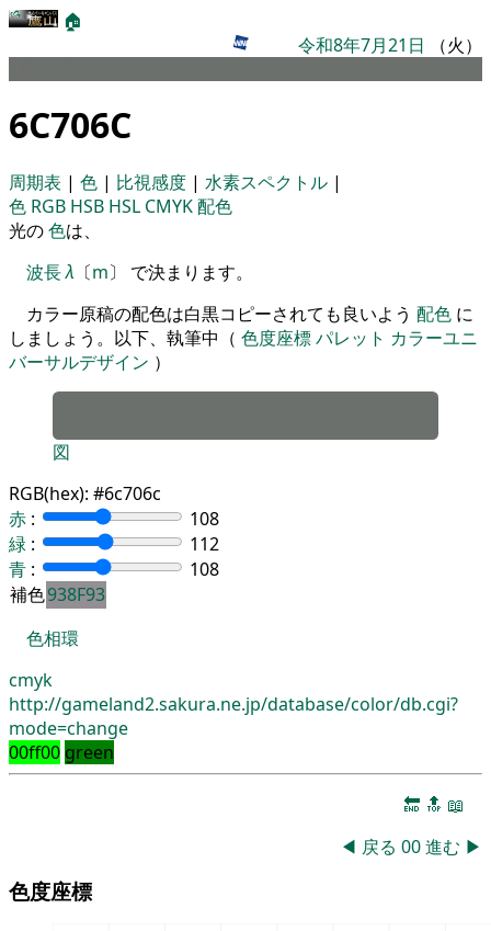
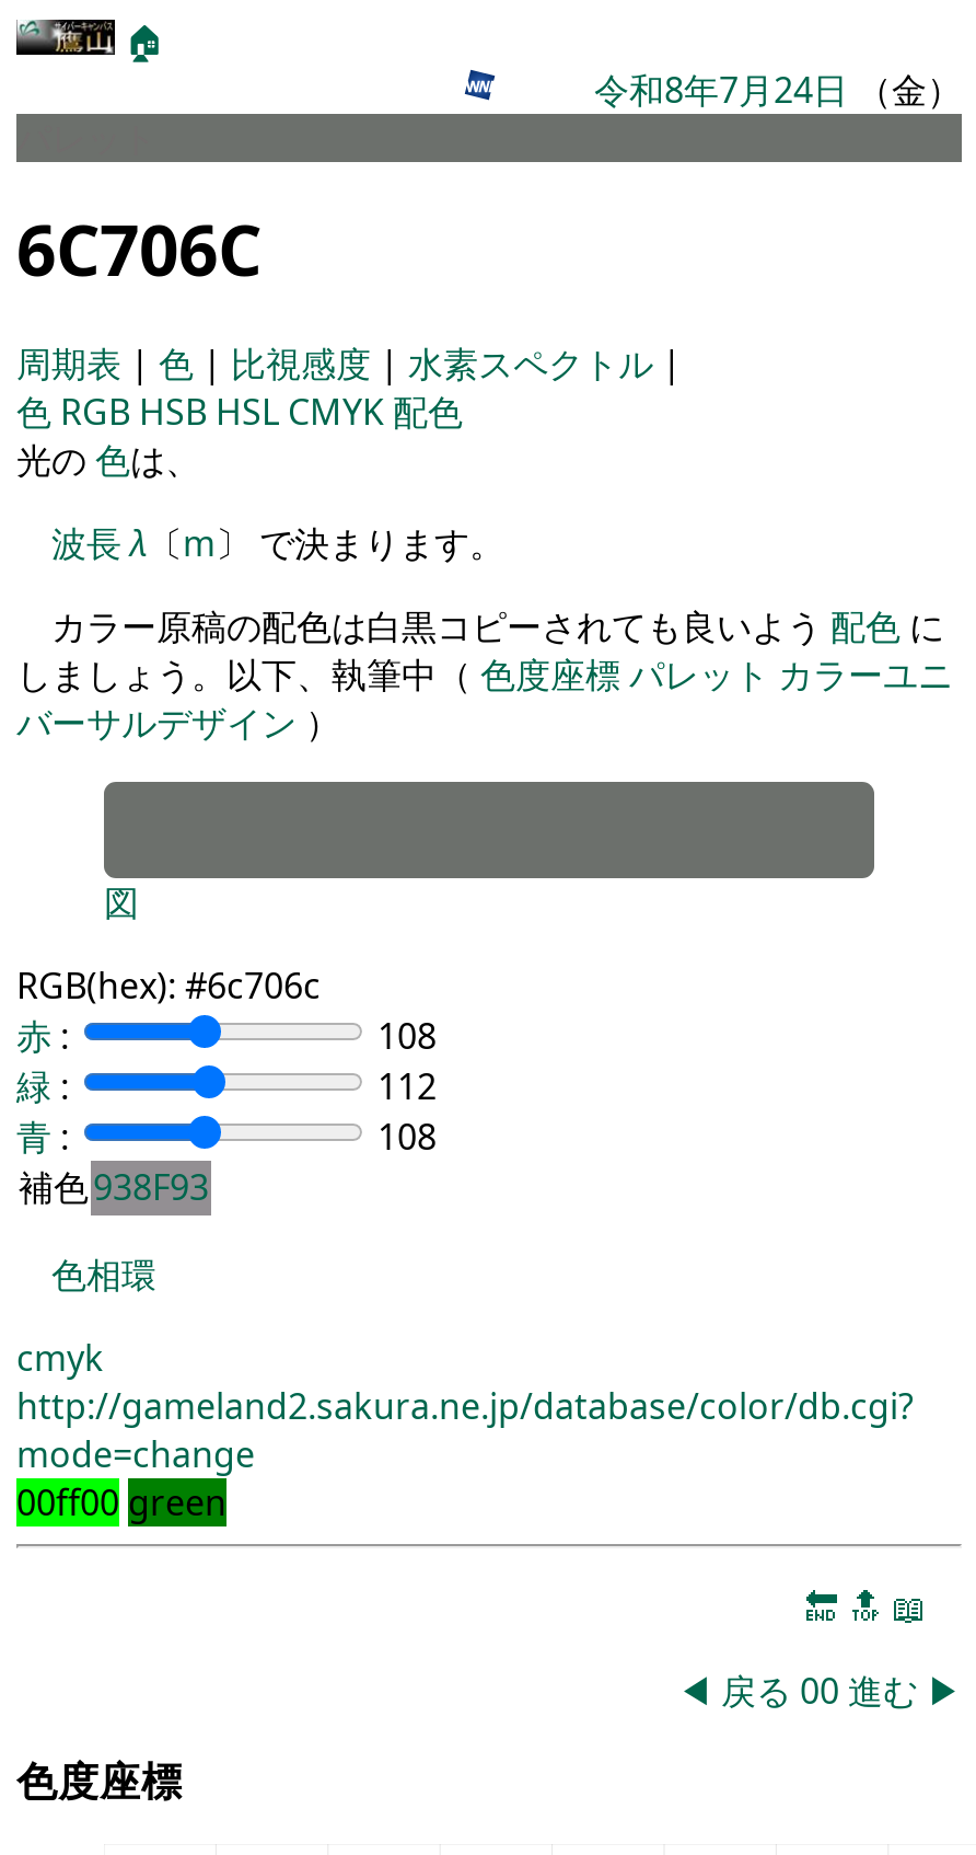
[298,33,482,57] 令和8年7月21日（火） -> [594,66,962,114] 令和8年7月24日（金）

